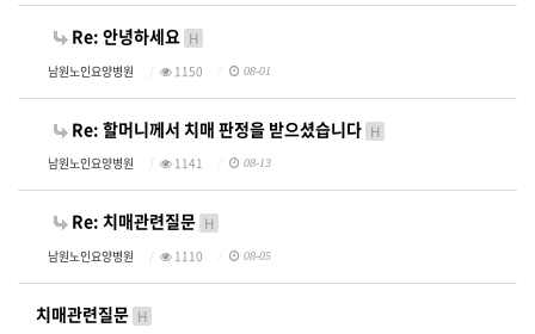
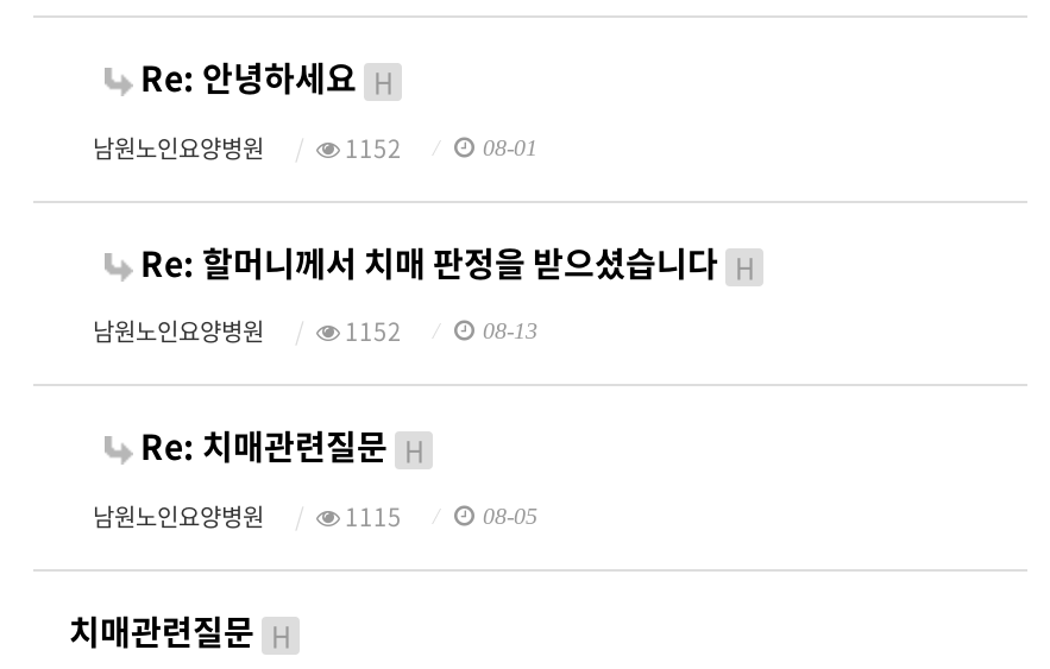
[172,62,203,79] 1150 -> [340,129,402,164] 1152
[172,154,203,172] 1141 -> [340,313,402,348] 1152
[172,246,203,264] 1110 -> [340,497,402,532] 1115

